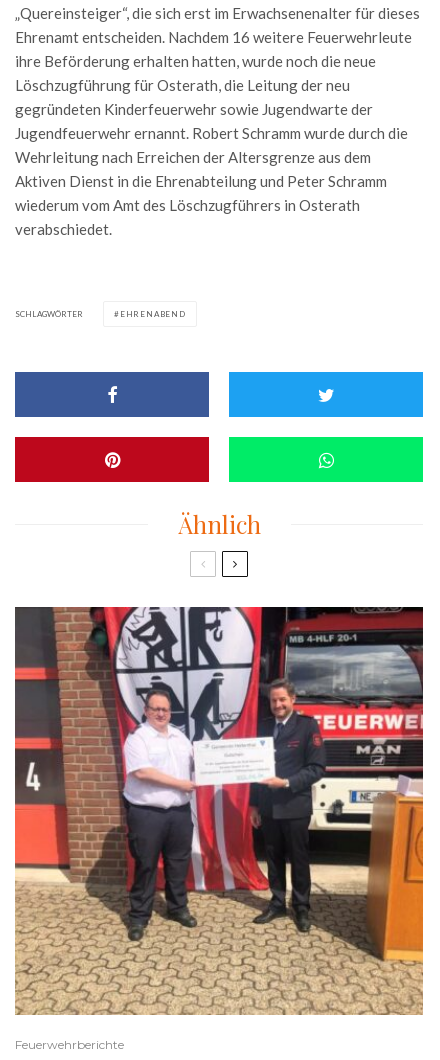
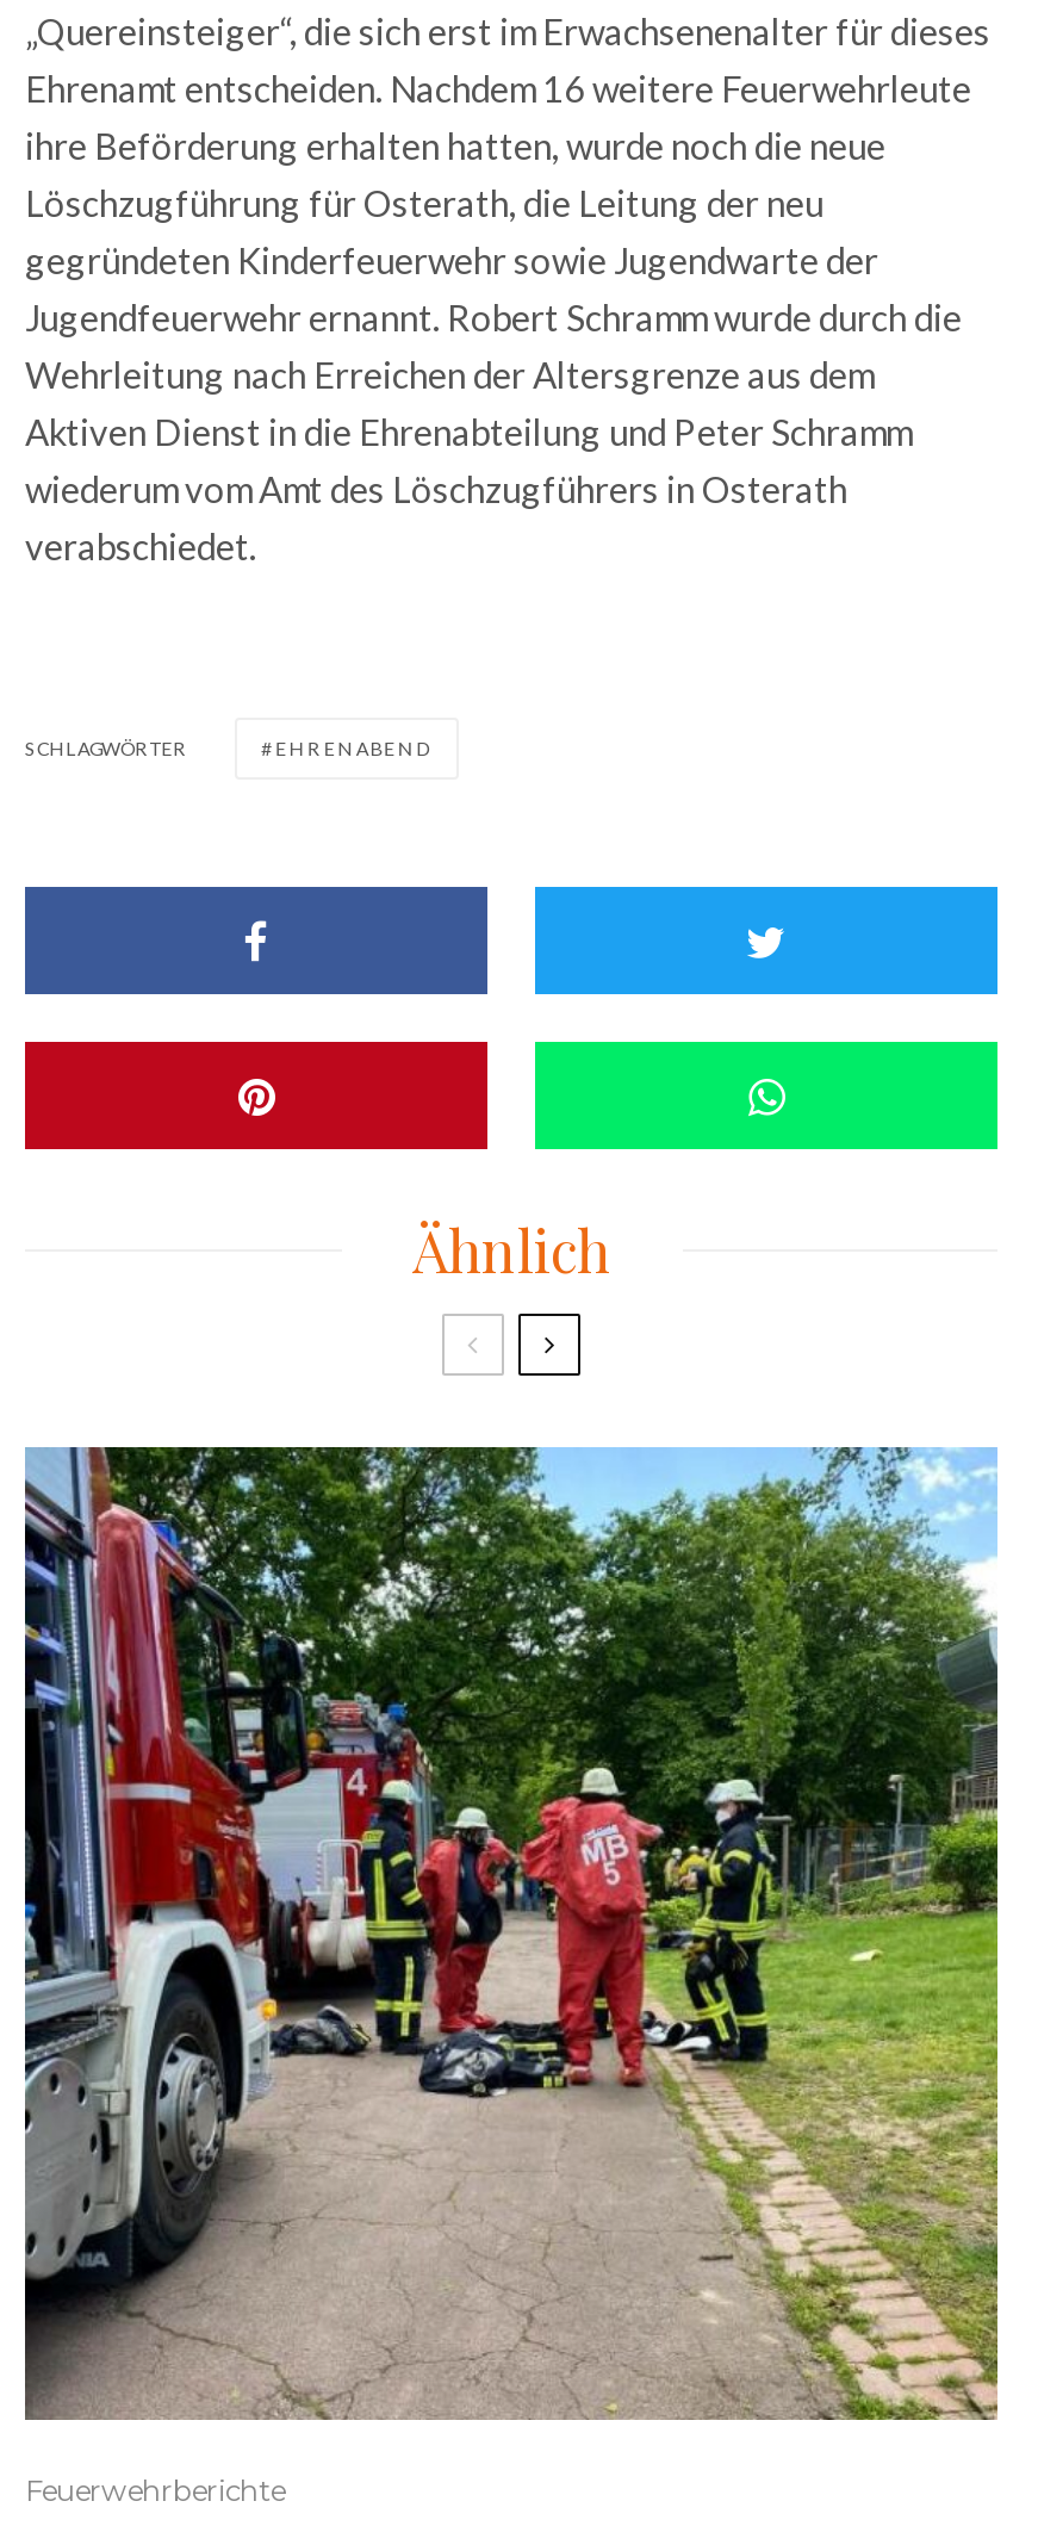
[14,606,424,1015] [image] -> [23,1445,1000,2422] [image]

